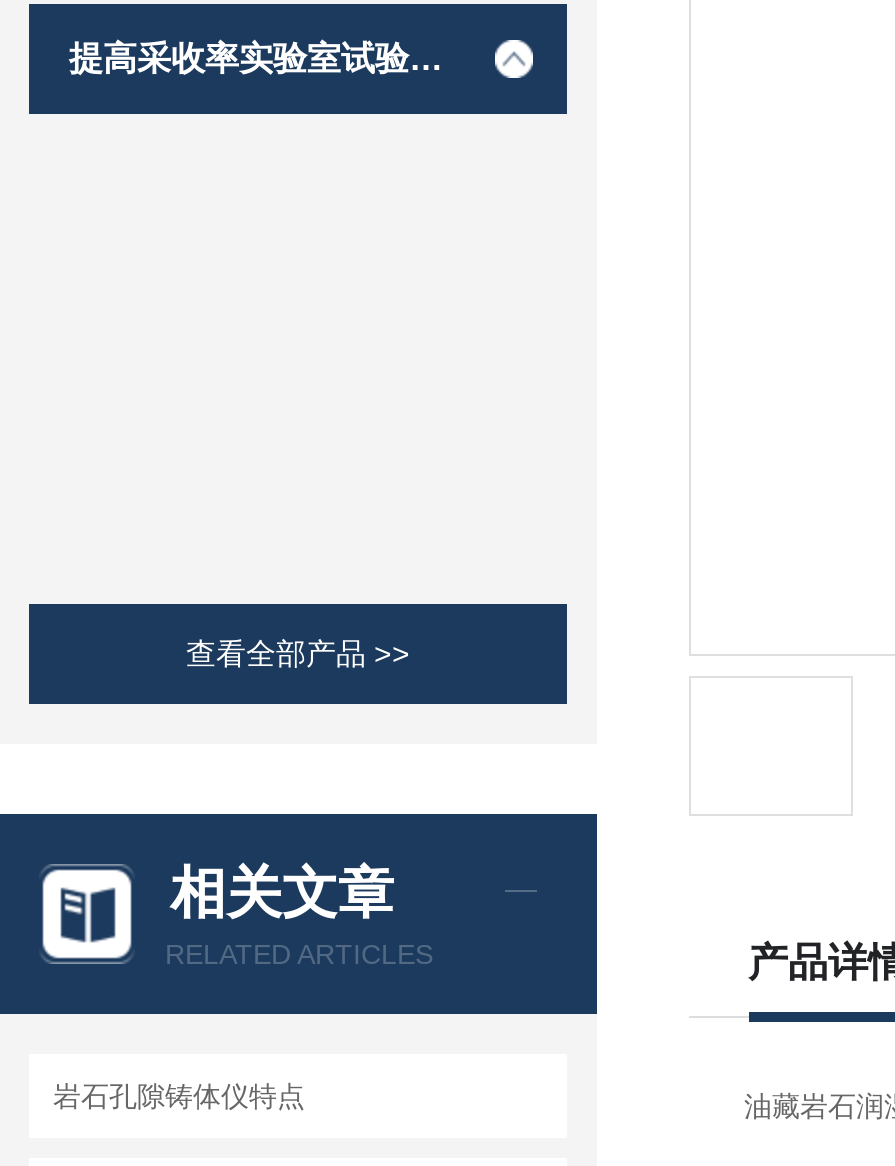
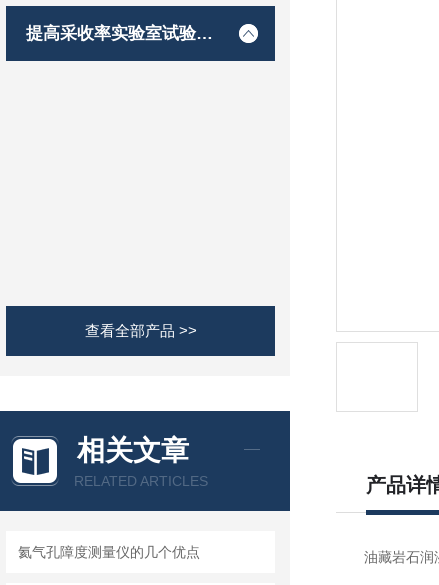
[53,1080,305,1112] 岩石孔隙铸体仪特点 -> [18,544,200,560] 氦气孔障度测量仪的几个优点

